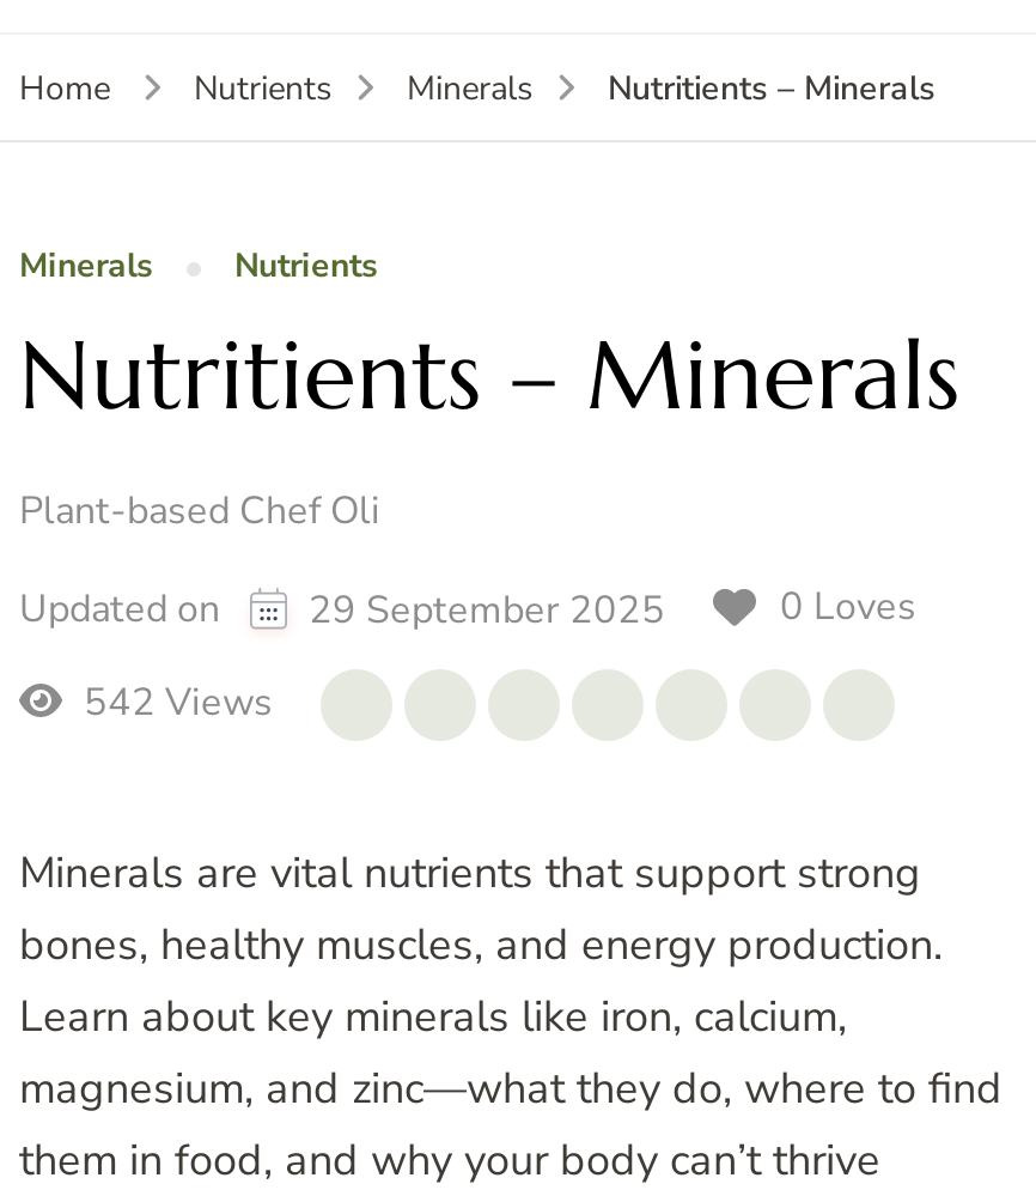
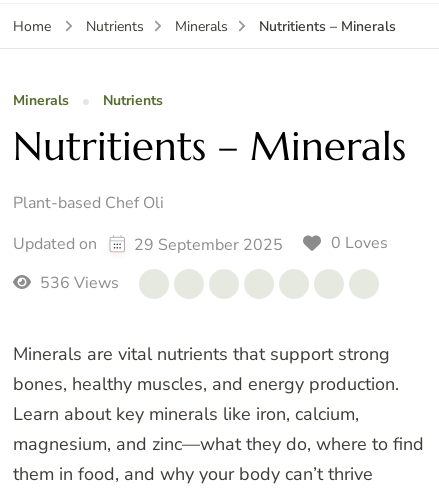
[74,677,273,730] 542 Views -> [36,272,119,294] 536 Views

